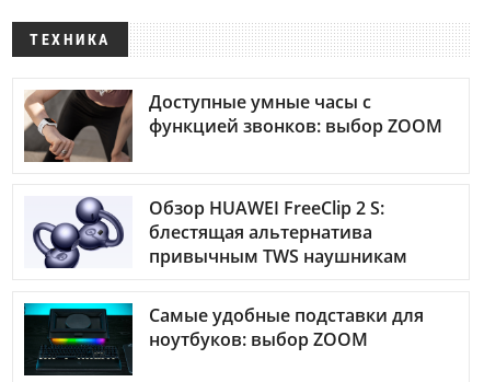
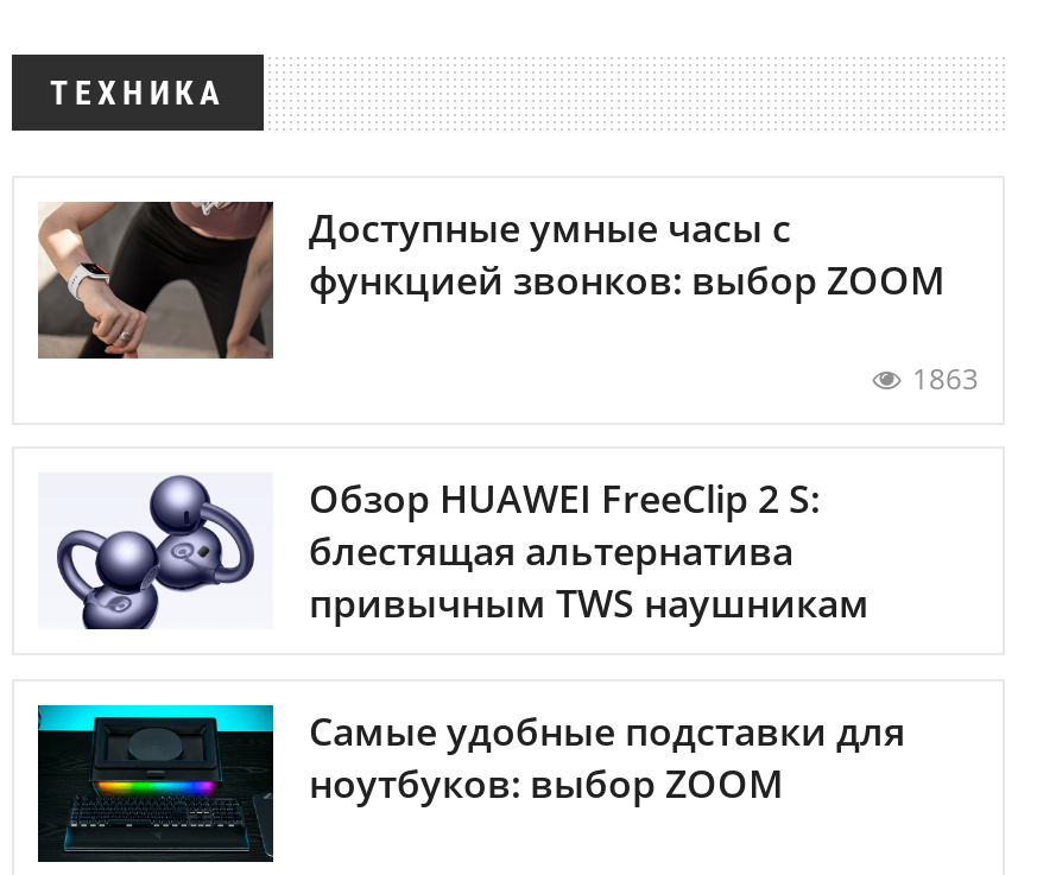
none -> [912,359,979,399] 1863

